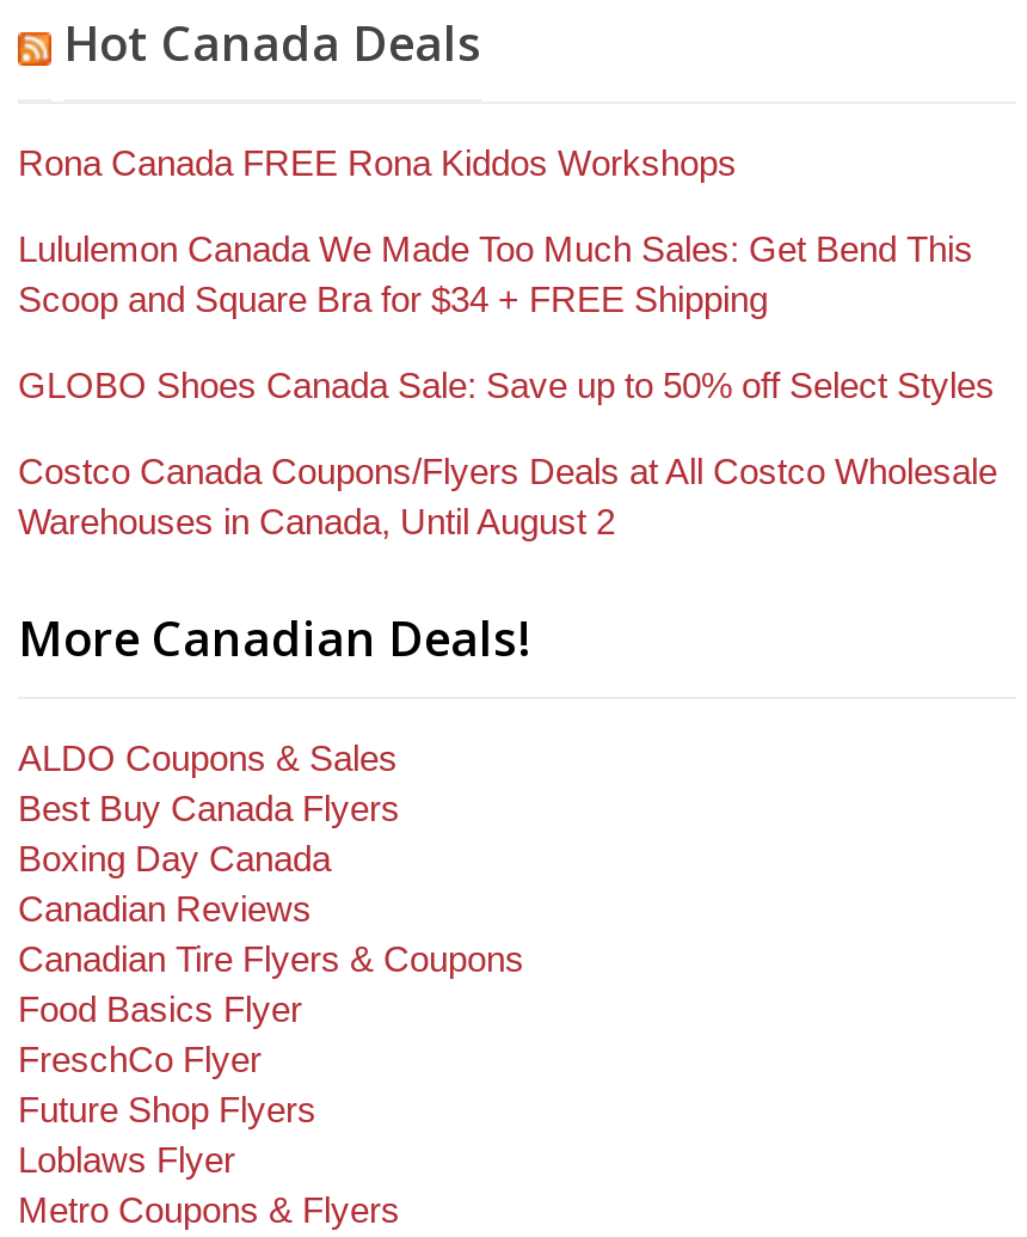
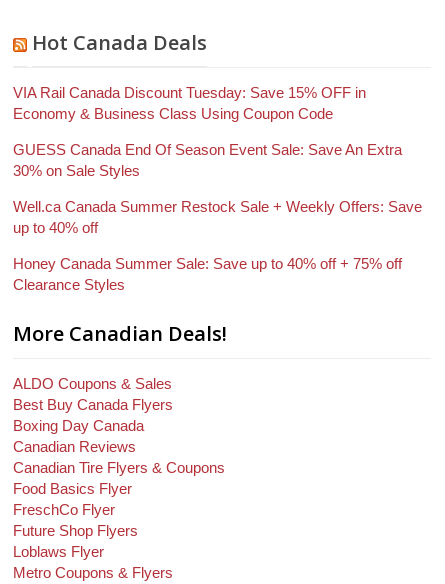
[18,143,737,184] Rona Canada FREE Rona Kiddos Workshops -> [13,84,366,122] VIA Rail Canada Discount Tuesday: Save 15% OFF in | Economy & Business Class Using Coupon Code
[18,229,973,320] Lululemon Canada We Made Too Much Sales: Get Bend This | Scoop and Square Bra for $34 + FREE Shipping -> [13,141,402,179] GUESS Canada End Of Season Event Sale: Save An Extra | 30% on Sale Styles
[18,365,995,406] GLOBO Shoes Canada Sale: Save up to 50% off Select Styles -> [13,198,422,236] Well.ca Canada Summer Restock Sale + Weekly Offers: Save | up to 40% off
[18,452,997,542] Costco Canada Coupons/Flyers Deals at All Costco Wholesale | Warehouses in Canada, Until August 2 -> [13,255,402,293] Honey Canada Summer Sale: Save up to 40% off + 75% off | Clearance Styles

